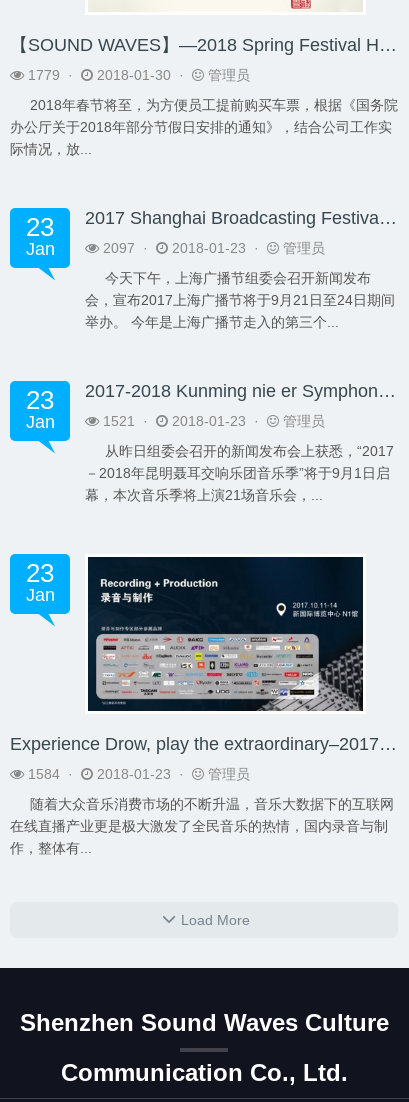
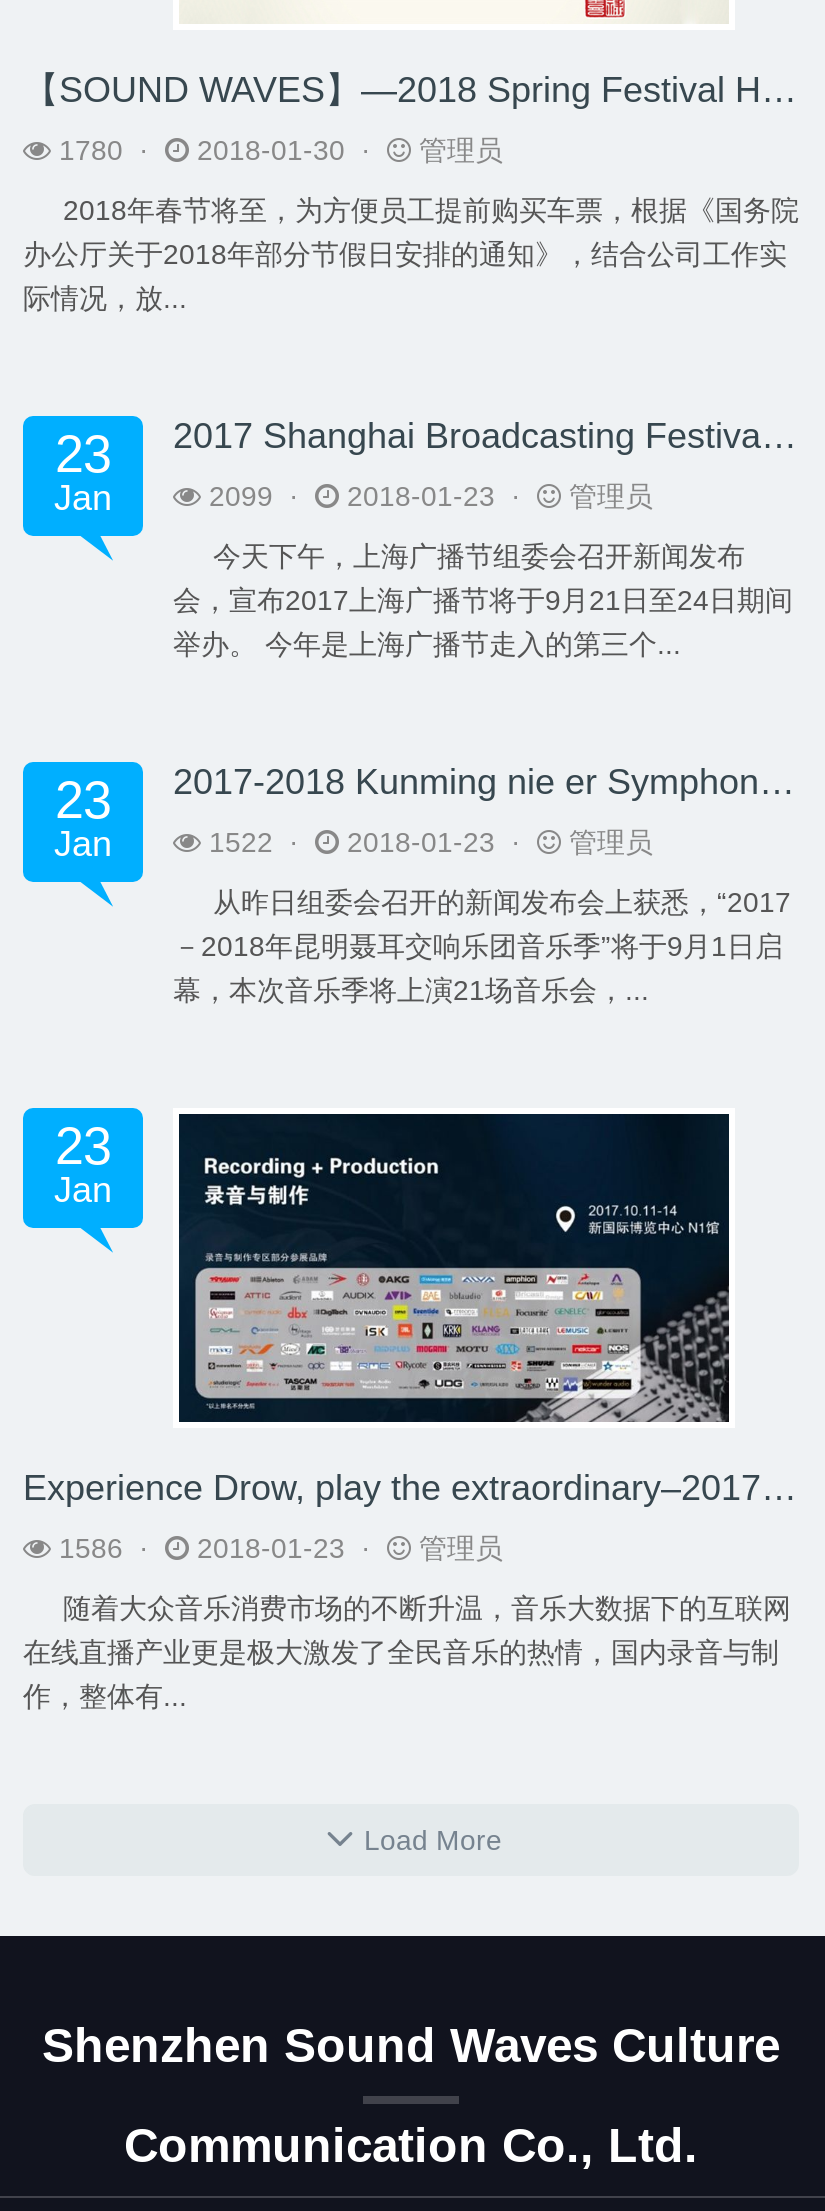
[24,67,250,83] 1779 · 2018-01-30 · 管理员 -> [51,134,503,166] 1780 · 2018-01-30 · 管理员
[99,240,325,256] 2097 · 2018-01-23 · 管理员 -> [201,480,653,512] 2099 · 2018-01-23 · 管理员
[99,413,325,429] 1521 · 2018-01-23 · 管理员 -> [201,826,653,858] 1522 · 2018-01-23 · 管理员
[24,766,250,782] 1584 · 2018-01-23 · 管理员 -> [51,1532,503,1564] 1586 · 2018-01-23 · 管理员

